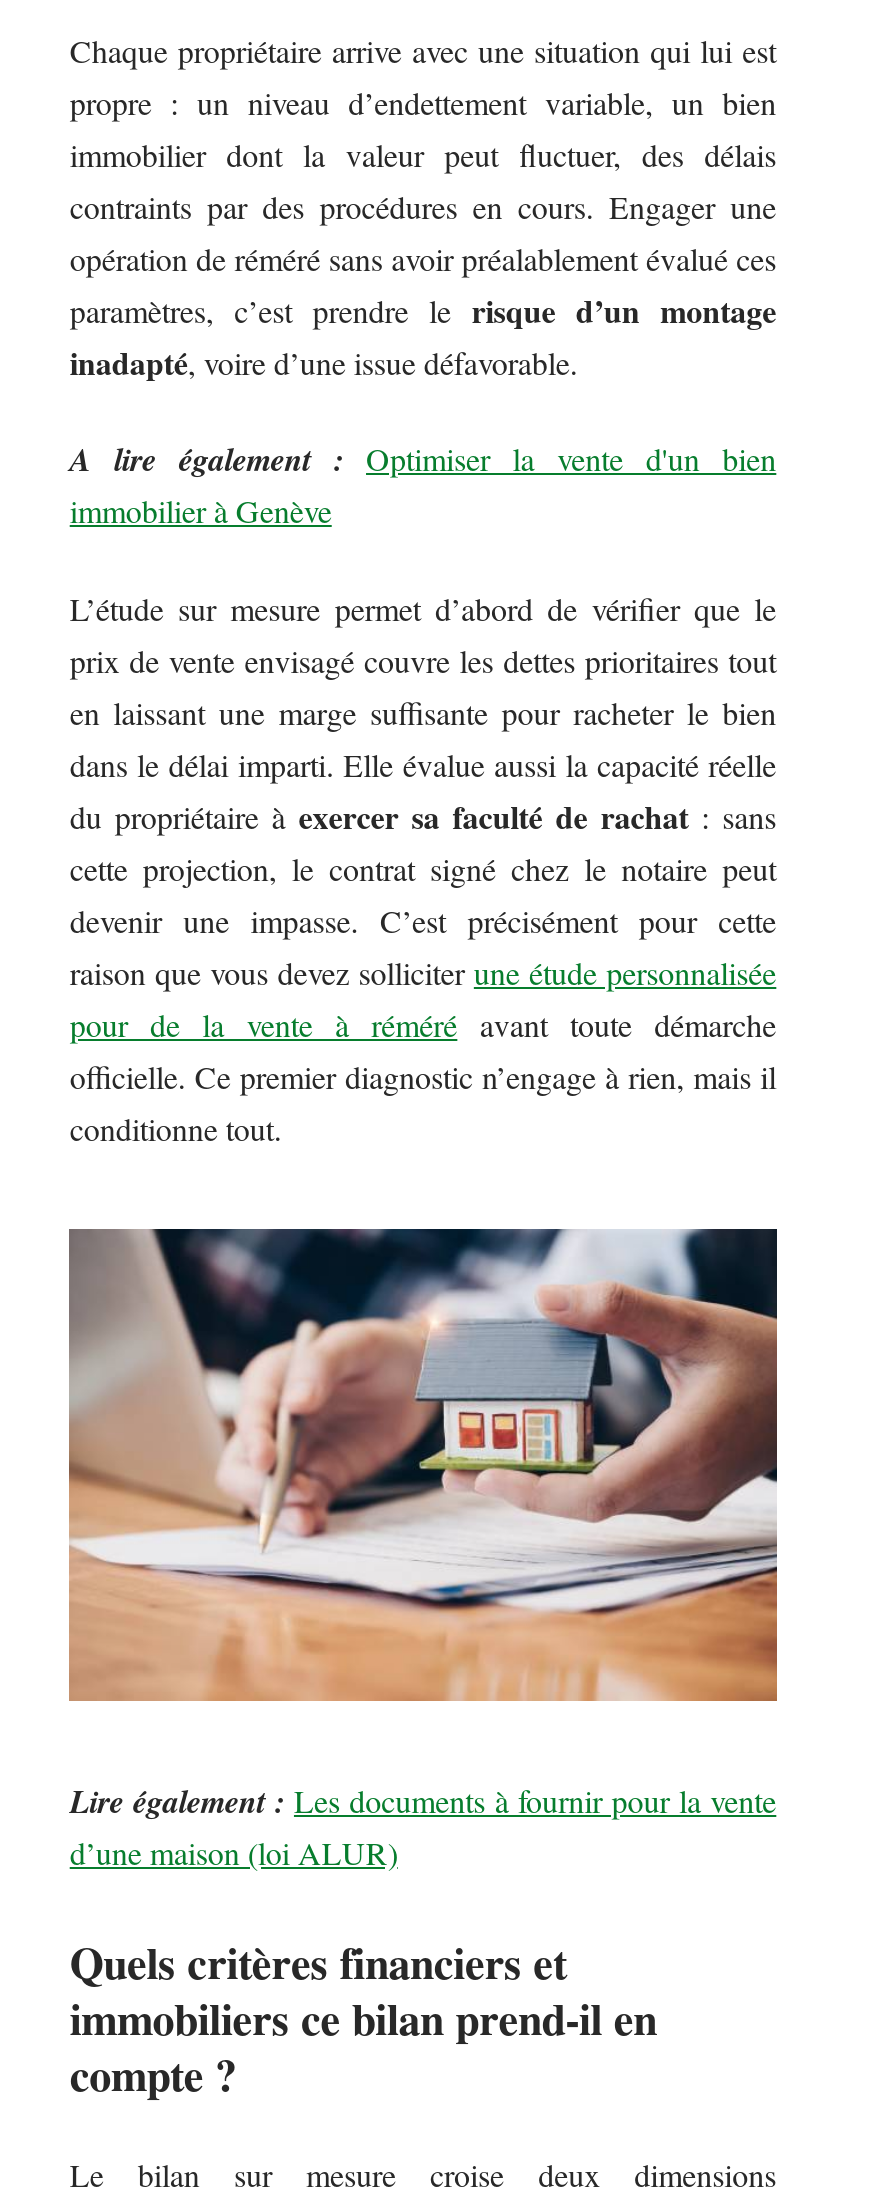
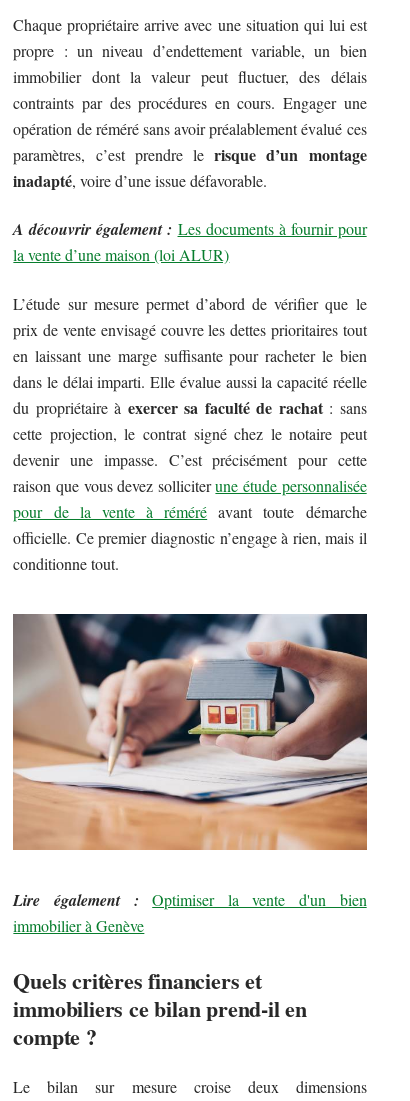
[70,438,776,482] A lire également : Optimiser la vente d'un bien -> [13,218,367,265] A découvrir également : Les documents à fournir pour | la vente d’une maison (loi ALUR)
moved [70,490,332,532] -> [13,915,144,936]: immobilier à Genève
[70,1780,776,1874] Lire également : Les documents à fournir pour la vente | d’une maison (loi ALUR) -> [13,889,367,911] Lire également : | Optimiser la vente d'un bien

